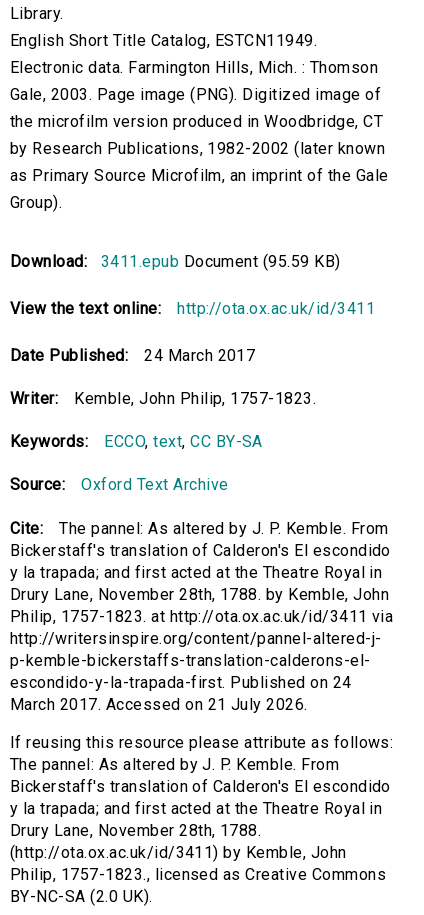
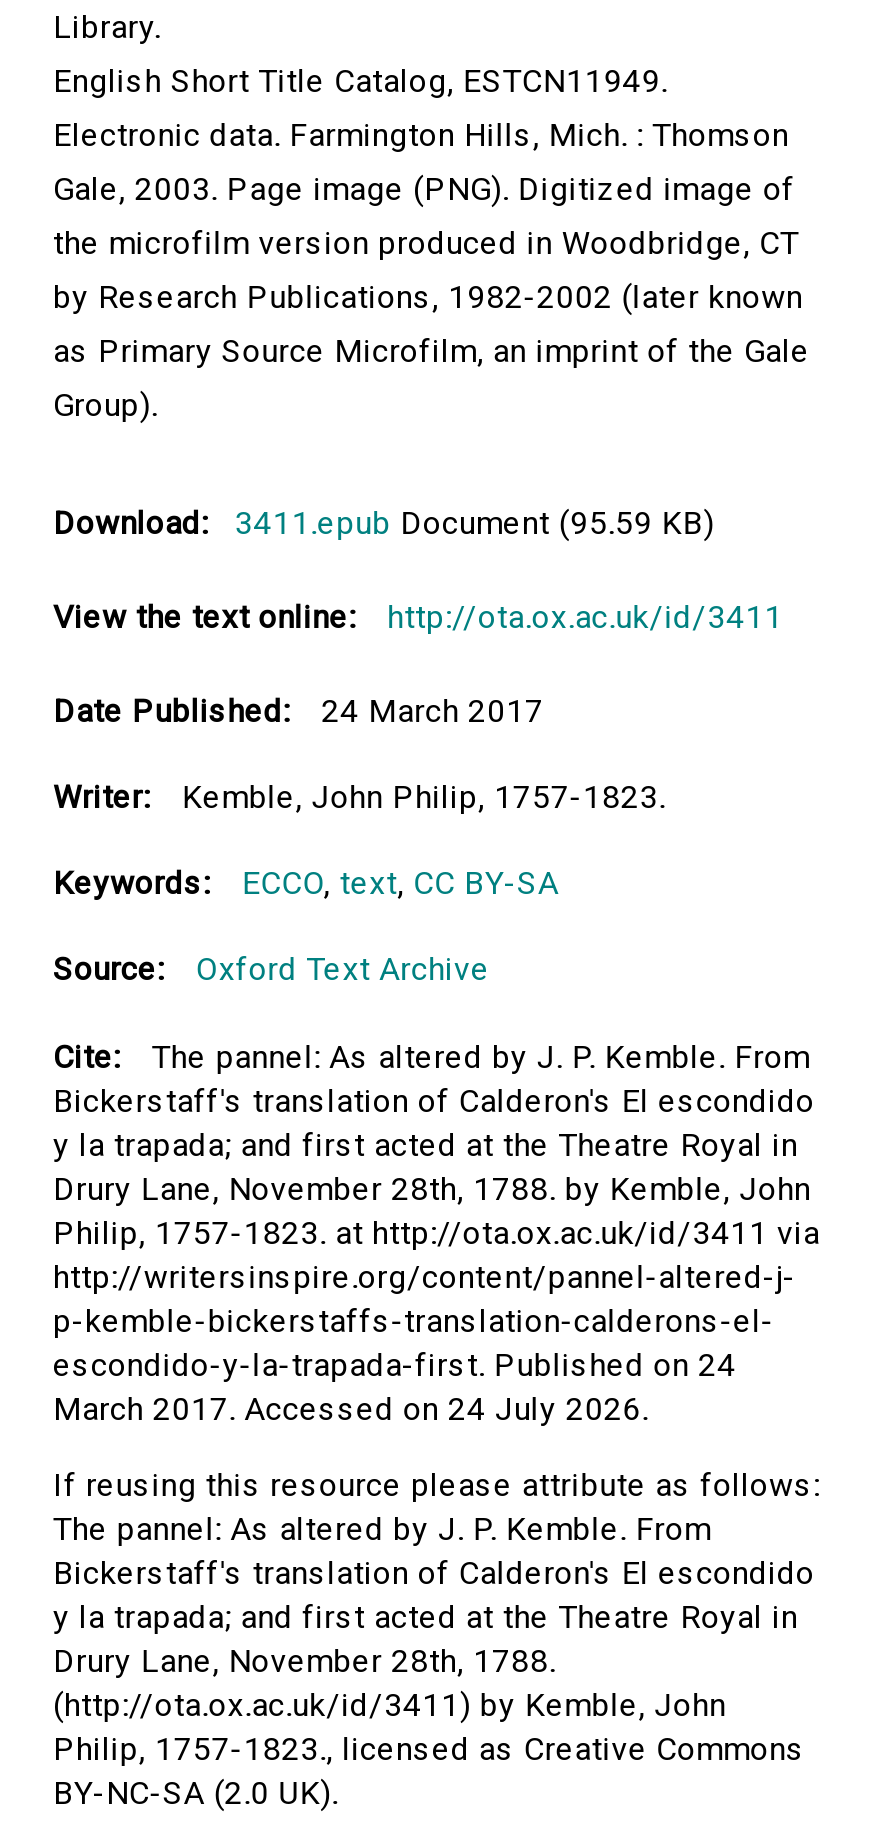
[10,695,308,714] March 2017. Accessed on 21 July 2026. -> [53,1390,649,1428] March 2017. Accessed on 24 July 2026.

